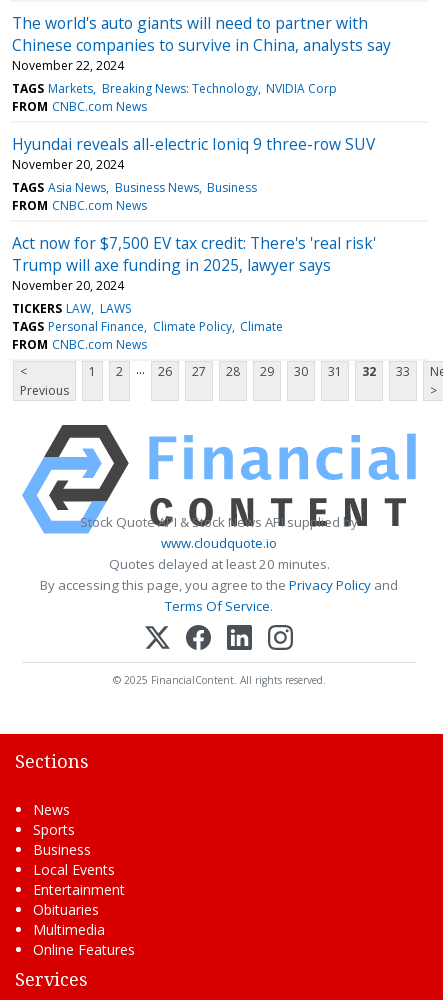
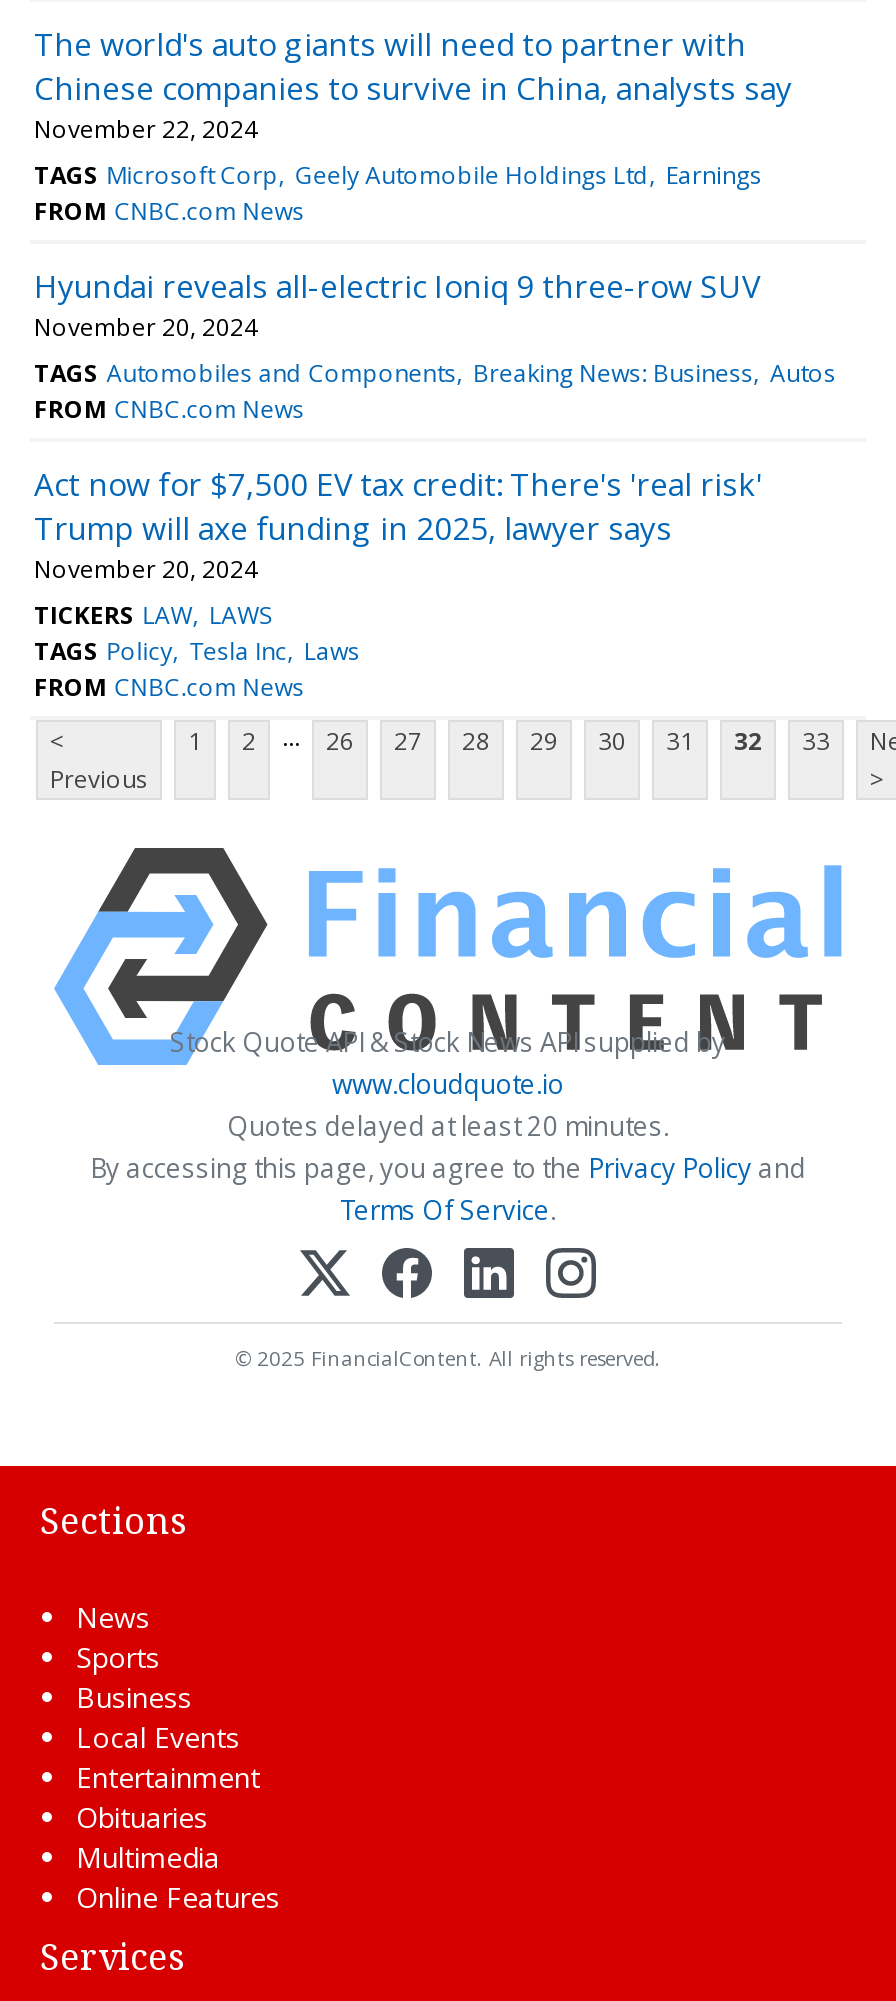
[12,80,337,97] TAGS Markets Breaking News: Technology NVIDIA Corp -> [34,158,762,192] TAGS Microsoft Corp Geely Automobile Holdings Ltd Earnings
[12,179,257,196] TAGS Asia News Business News Business -> [34,356,836,390] TAGS Automobiles and Components Breaking News: Business Autos
[12,318,283,335] TAGS Personal Finance Climate Policy Climate -> [34,634,360,668] TAGS Policy Tesla Inc Laws

